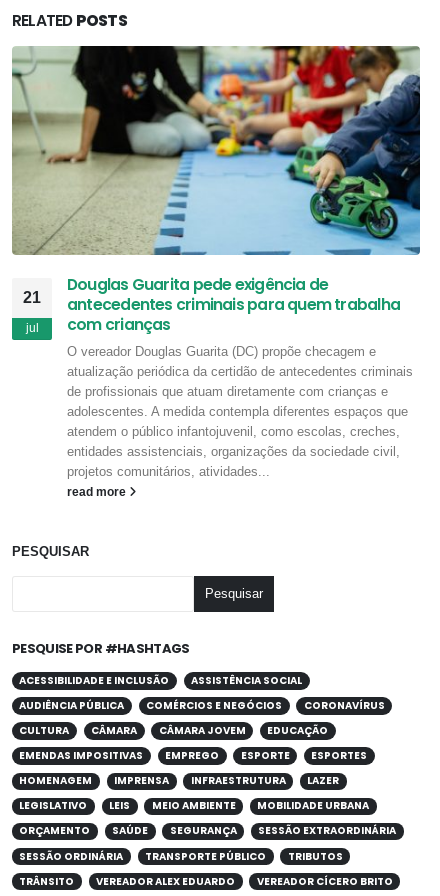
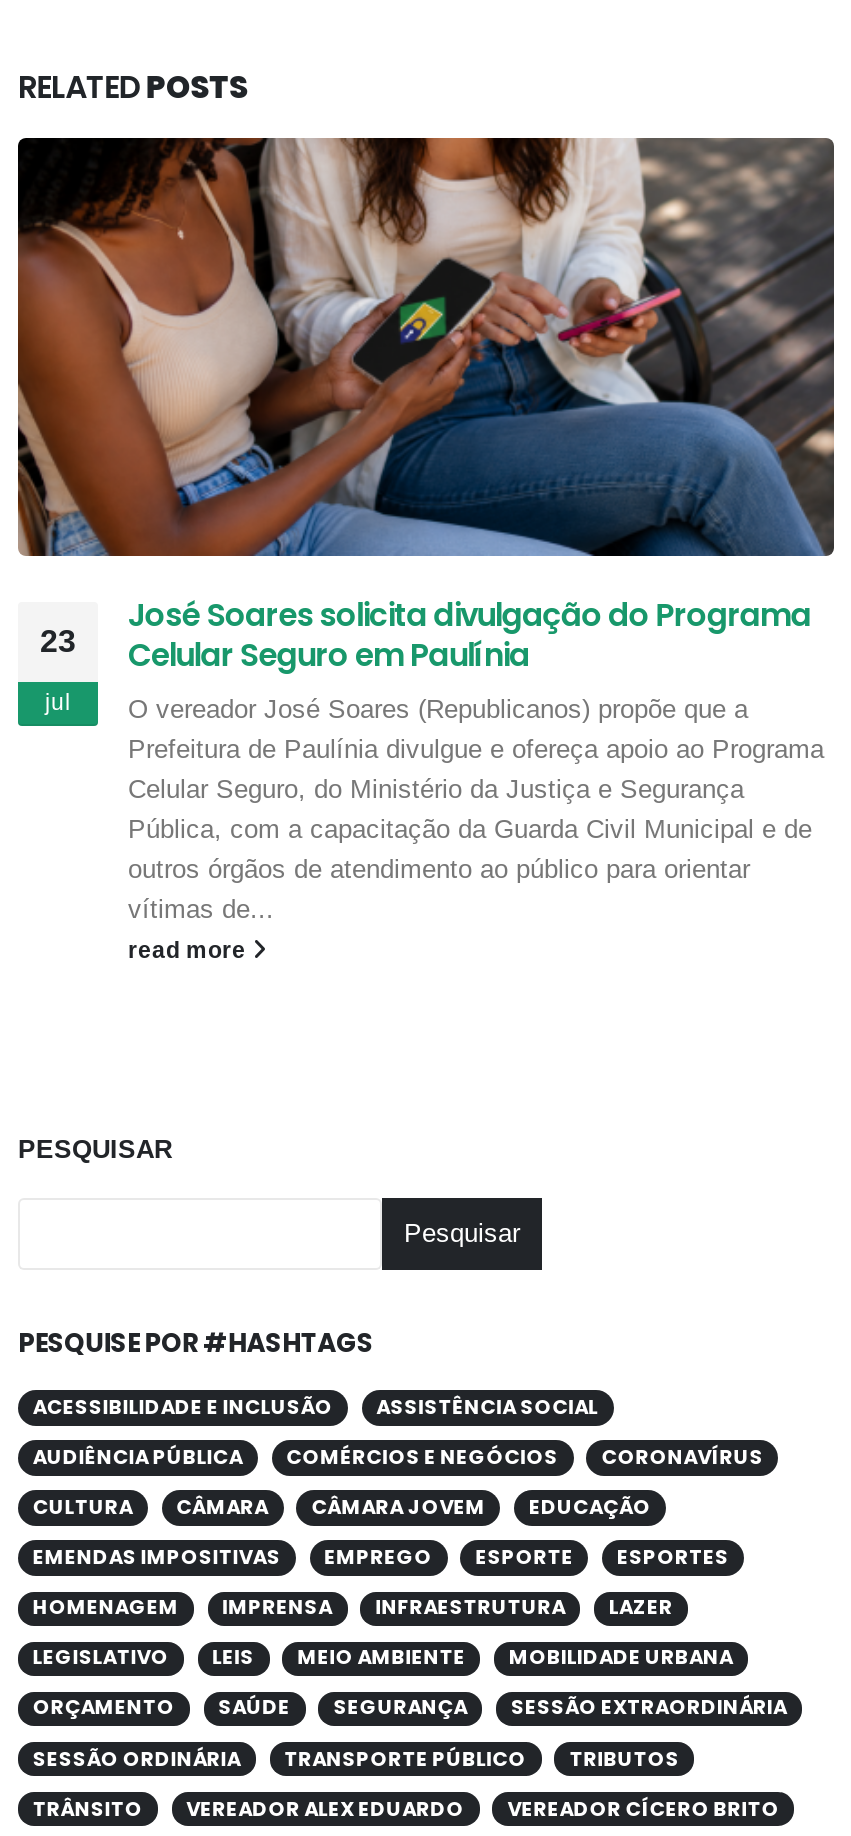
[11,45,421,479] [image] | Douglas Guarita pede exigência de | antecedentes criminais para quem trabalha | com crianças | O vereador Douglas Guarita (DC) propõe checagem e | atualização periódica da certidão de antecedentes criminais | de profissionais que atuam diretamente com crianças e | adolescentes. A medida contempla diferentes espaços que | atendem o público infantojuvenil, como escolas, creches, | entidades assistenciais, organizações da sociedade civil, | projetos comunitários, atividades... -> [16,136,836,925] [image] | José Soares solicita divulgação do Programa | Celular Seguro em Paulínia | O vereador José Soares (Republicanos) propõe que a | Prefeitura de Paulínia divulgue e ofereça apoio ao Programa | Celular Seguro, do Ministério da Justiça e Segurança | Pública, com a capacitação da Guarda Civil Municipal e de | outros órgãos de atendimento ao público para orientar | vítimas de...
[23,289,41,306] 21 -> [40,625,76,659] 23
moved [67,485,129,498] -> [128,937,252,963]: read more

